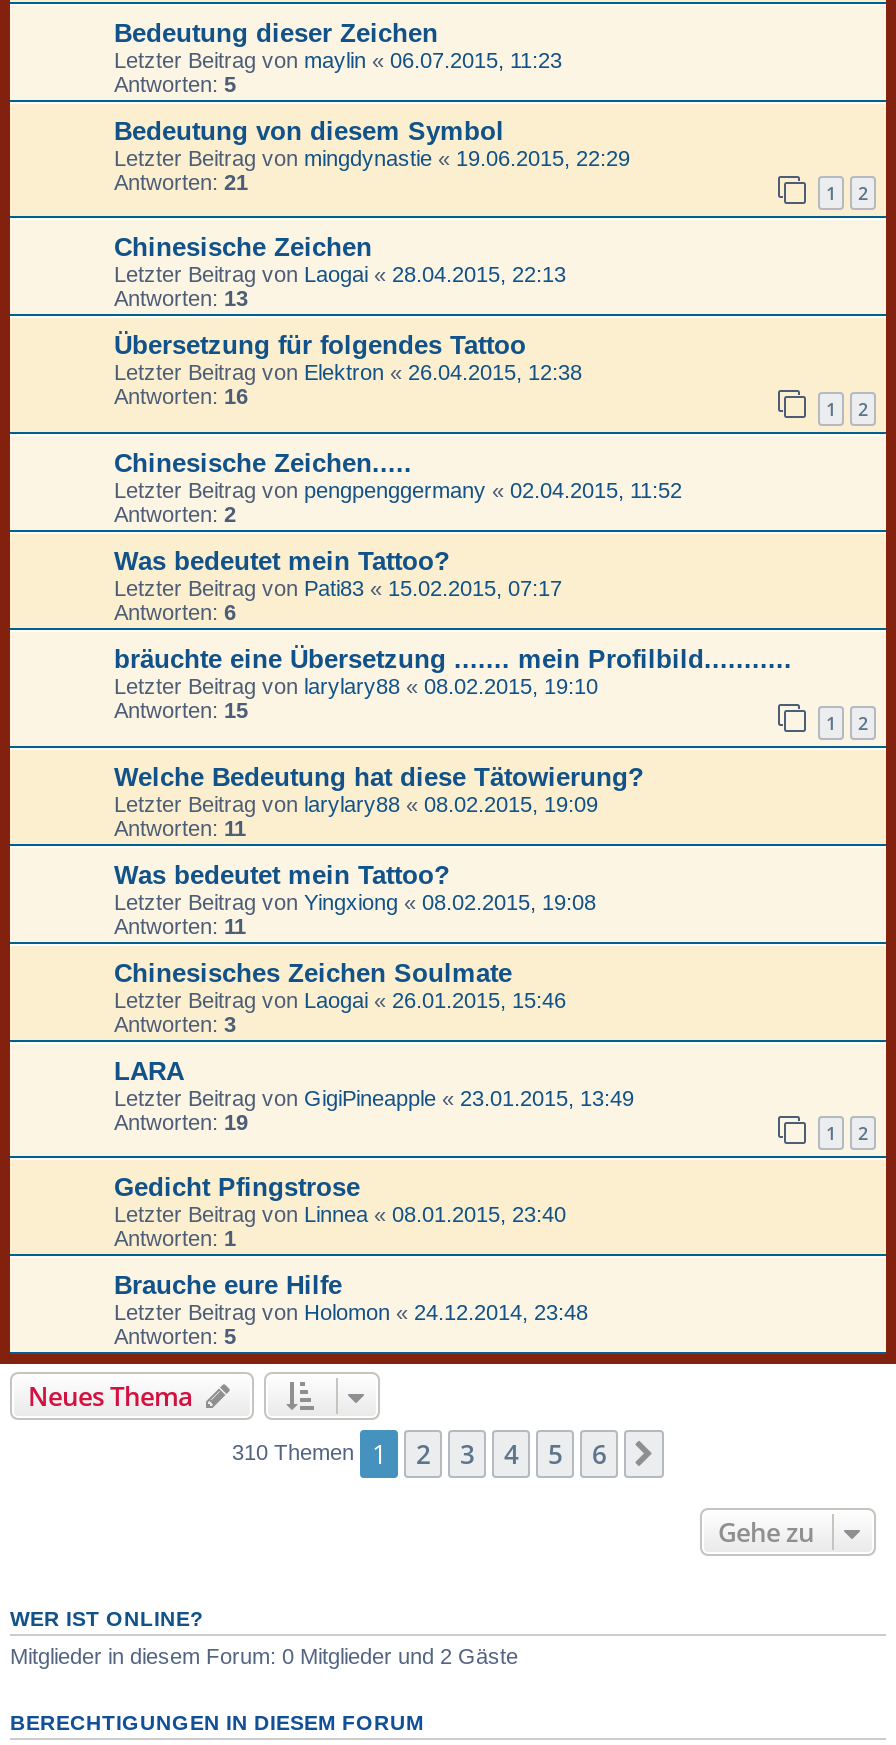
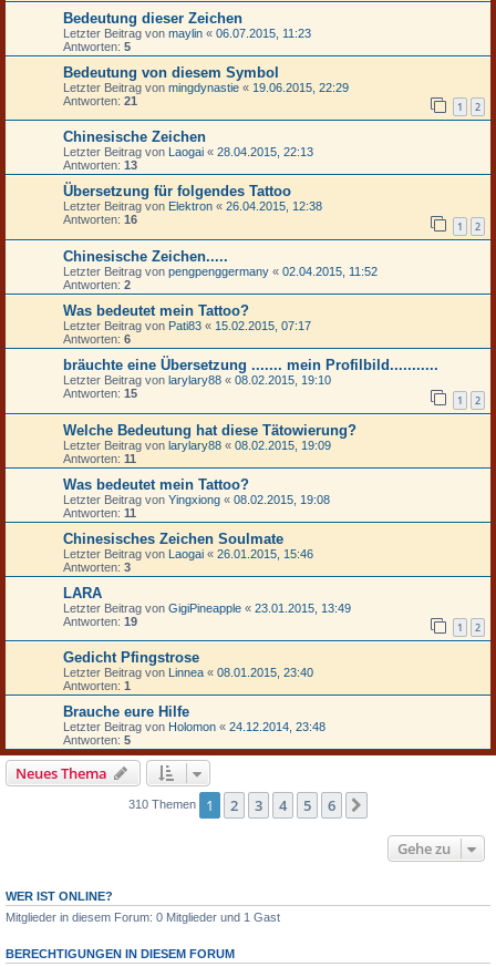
[10,1645,518,1669] Mitglieder in diesem Forum: 0 Mitglieder und 2 Gäste -> [6,911,280,924] Mitglieder in diesem Forum: 0 Mitglieder und 1 Gast

